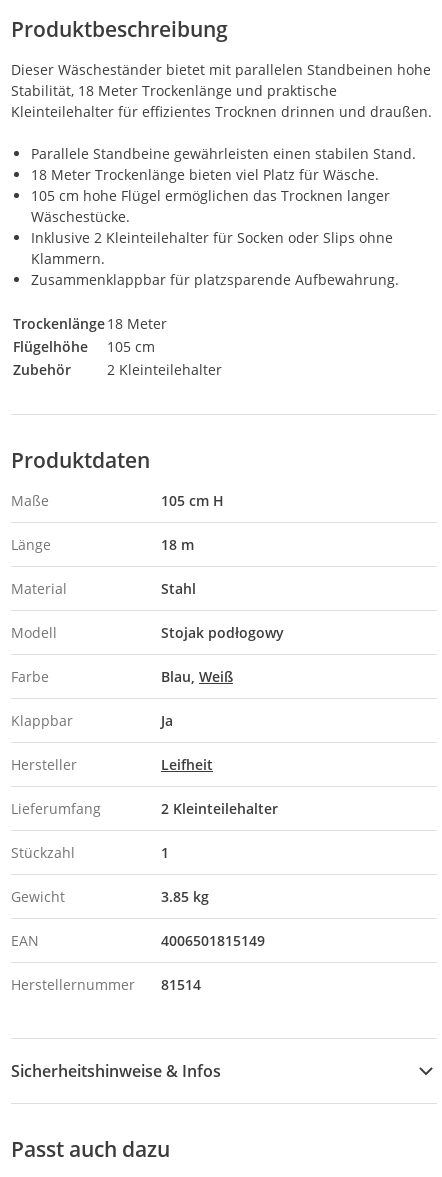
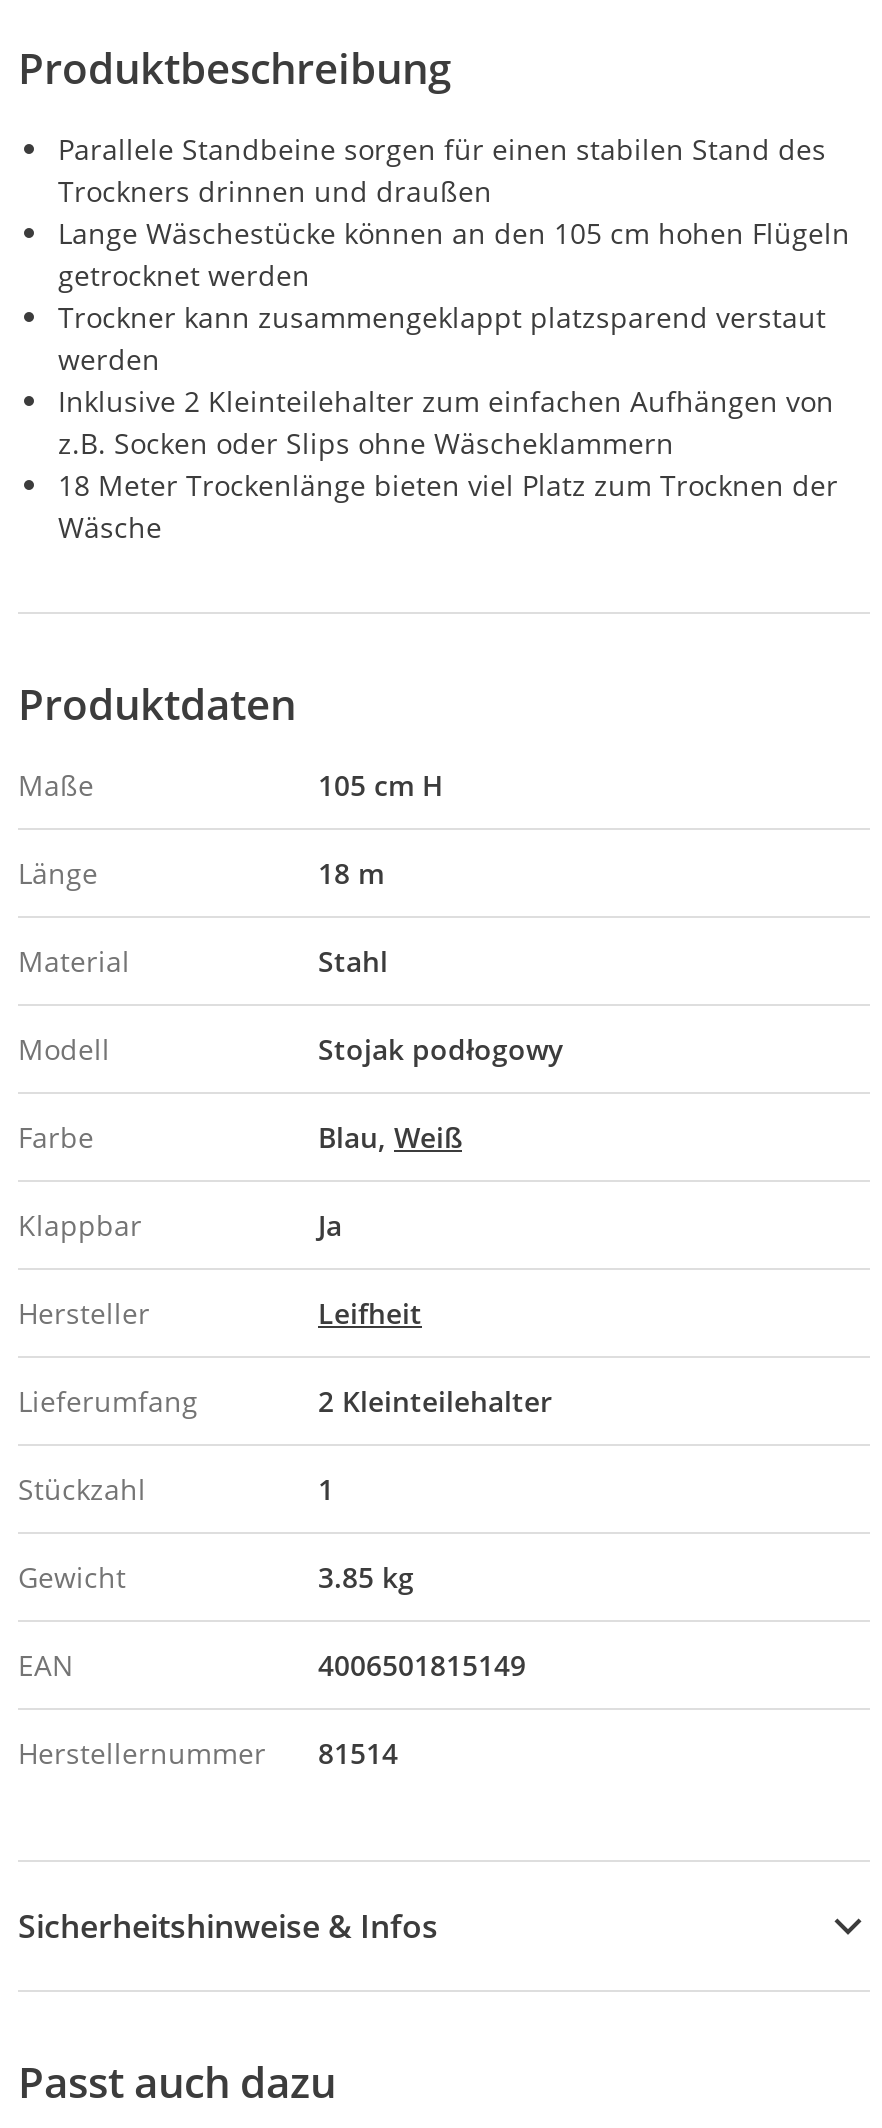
[11,60,432,379] Dieser Wäscheständer bietet mit parallelen Standbeinen hohe | Stabilität, 18 Meter Trockenlänge und praktische | Kleinteilehalter für effizientes Trocknen drinnen und draußen. | Parallele Standbeine gewährleisten einen stabilen Stand. | 18 Meter Trockenlänge bieten viel Platz für Wäsche. | 105 cm hohe Flügel ermöglichen das Trocknen langer | Wäschestücke. | Inklusive 2 Kleinteilehalter für Socken oder Slips ohne | Klammern. | Zusammenklappbar für platzsparende Aufbewahrung. | Trockenlänge 18 Meter | Flügelhöhe | 105 cm | Zubehör | 2 Kleinteilehalter -> [58,131,850,547] Parallele Standbeine sorgen für einen stabilen Stand des | Trockners drinnen und draußen | Lange Wäschestücke können an den 105 cm hohen Flügeln | getrocknet werden | Trockner kann zusammengeklappt platzsparend verstaut | werden | Inklusive 2 Kleinteilehalter zum einfachen Aufhängen von | z.B. Socken oder Slips ohne Wäscheklammern | 18 Meter Trockenlänge bieten viel Platz zum Trocknen der | Wäsche

